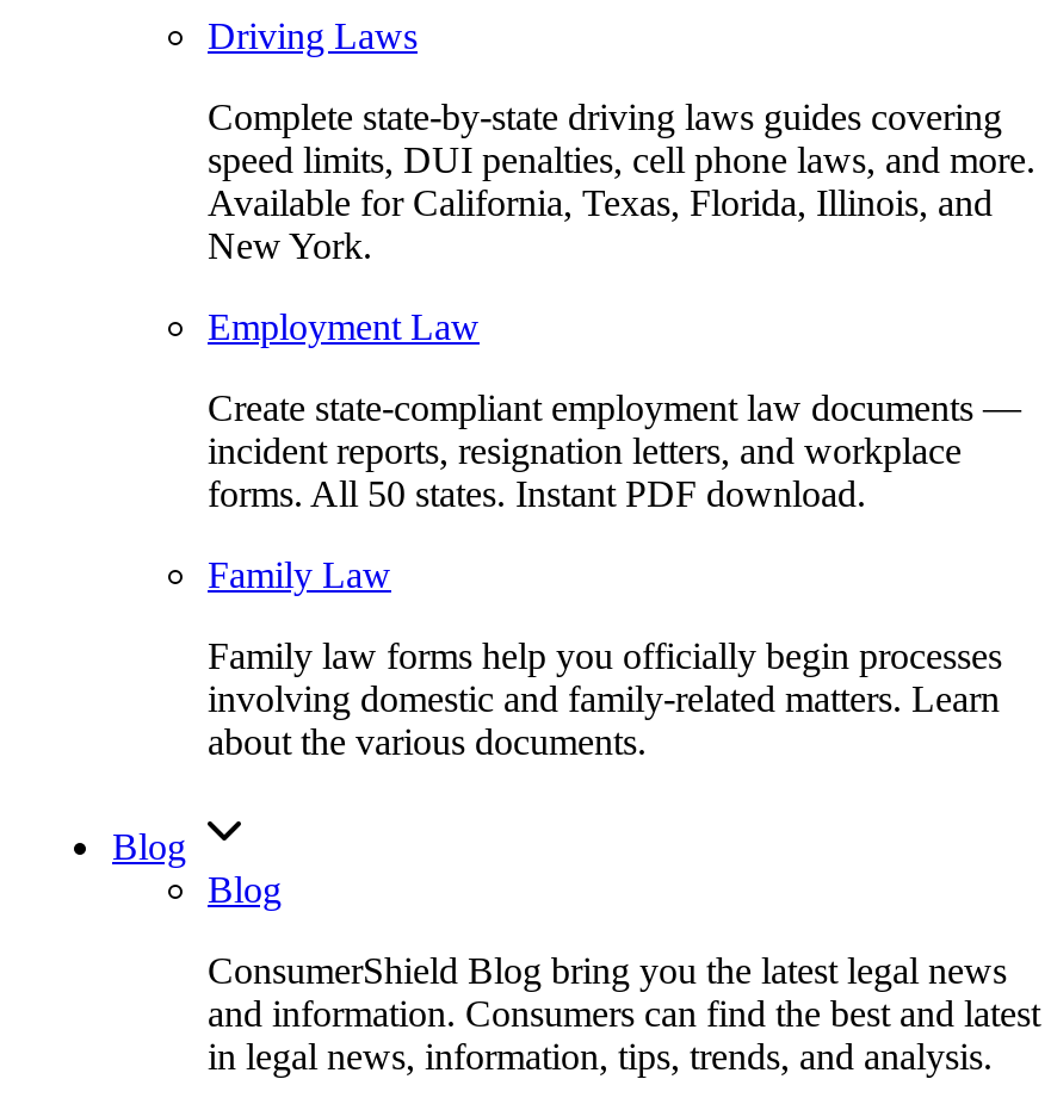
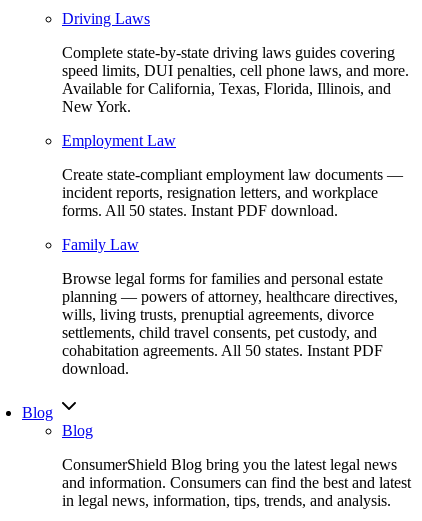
[208,635,1002,761] Family law forms help you officially begin processes | involving domestic and family-related matters. Learn | about the various documents. -> [62,270,398,377] Browse legal forms for families and personal estate | planning — powers of attorney, healthcare directives, | wills, living trusts, prenuptial agreements, divorce | settlements, child travel consents, pet custody, and | cohabitation agreements. All 50 states. Instant PDF | download.

